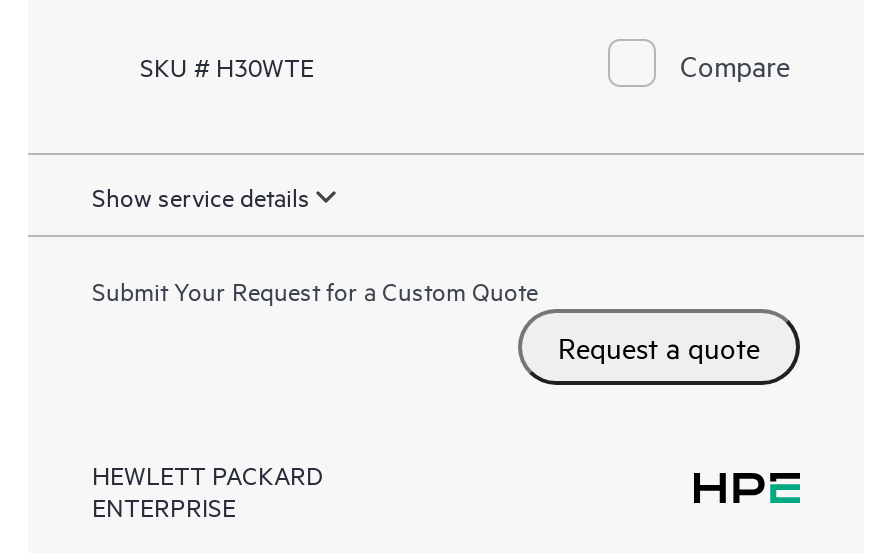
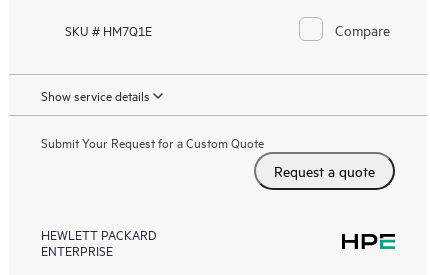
[140,47,314,83] SKU # H30WTE -> [65,21,152,39] SKU # HM7Q1E

